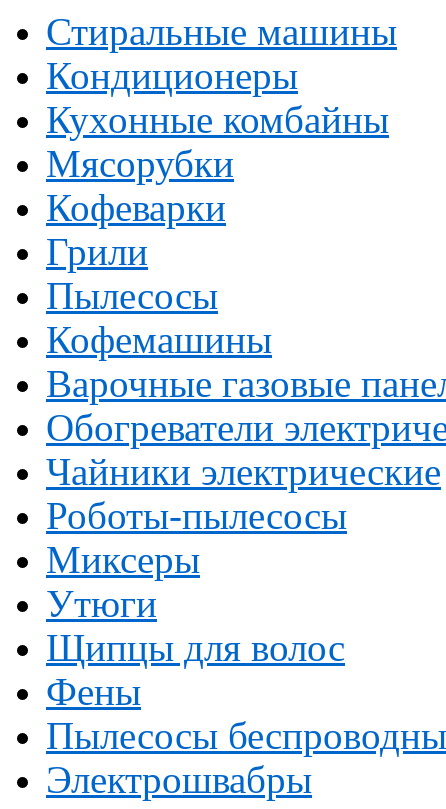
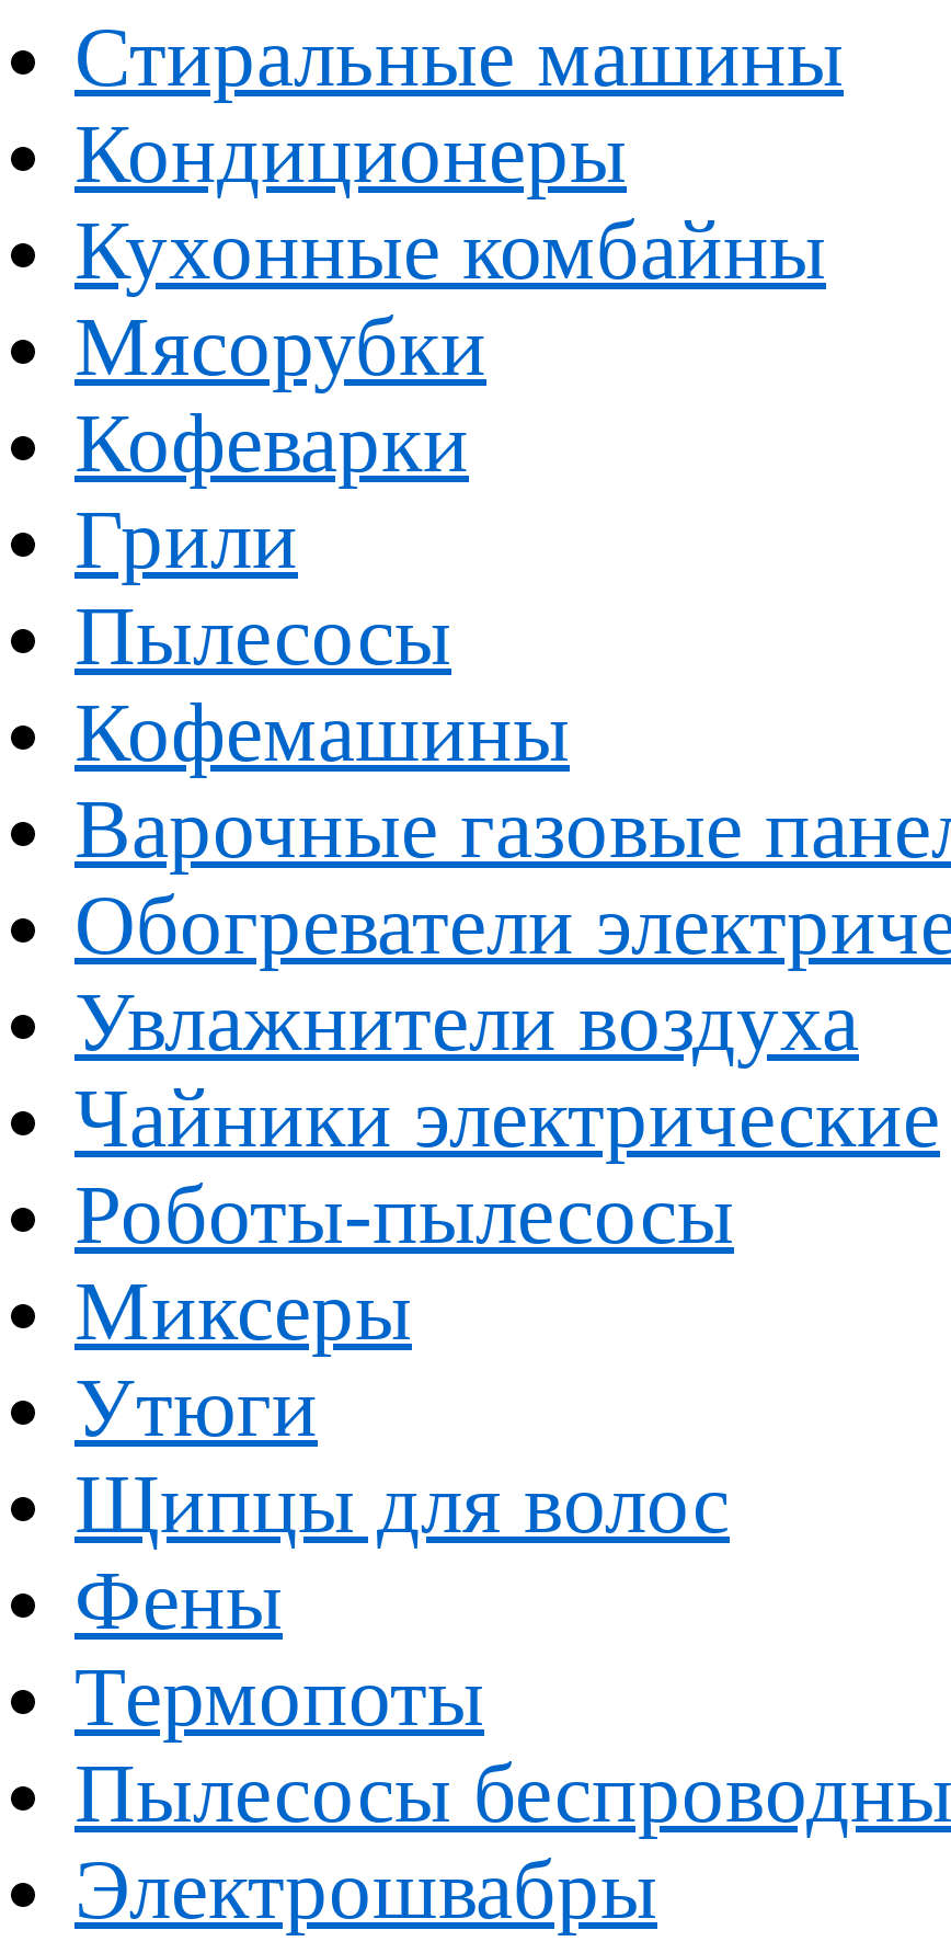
none -> [75,975,859,1067] Увлажнители воздуха
none -> [75,1650,484,1742] Термопоты

